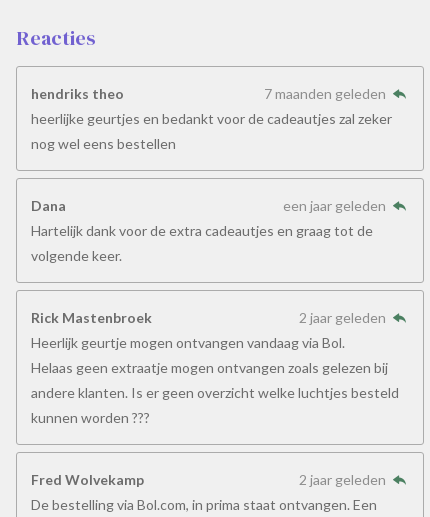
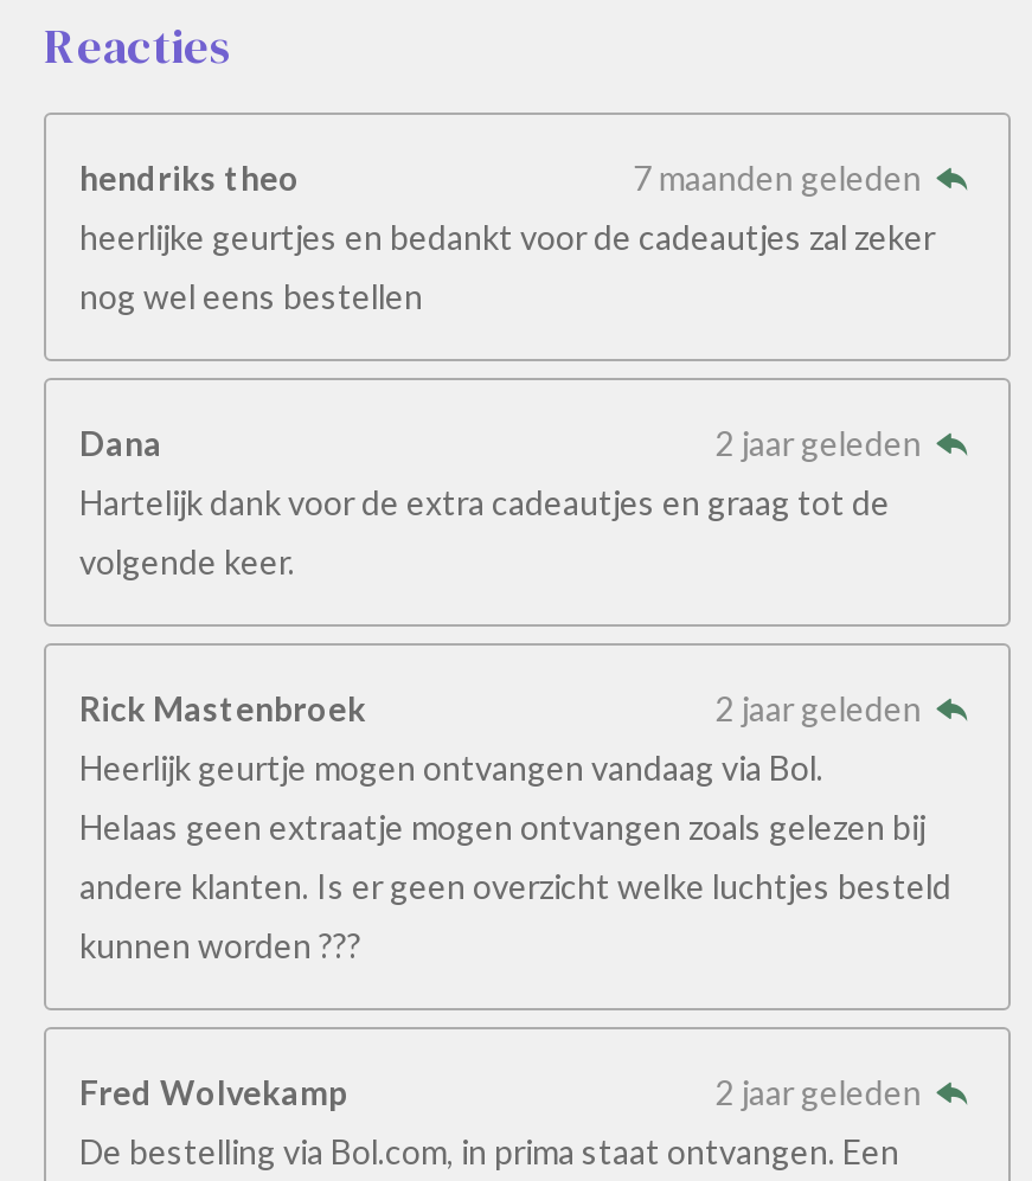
[283,197,389,214] een jaar geleden -> [715,423,929,463] 2 jaar geleden

